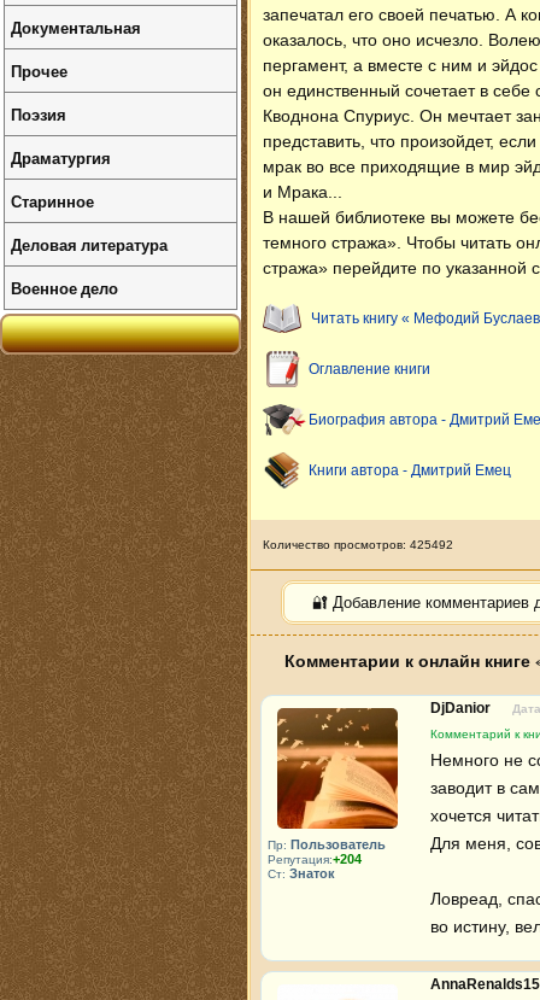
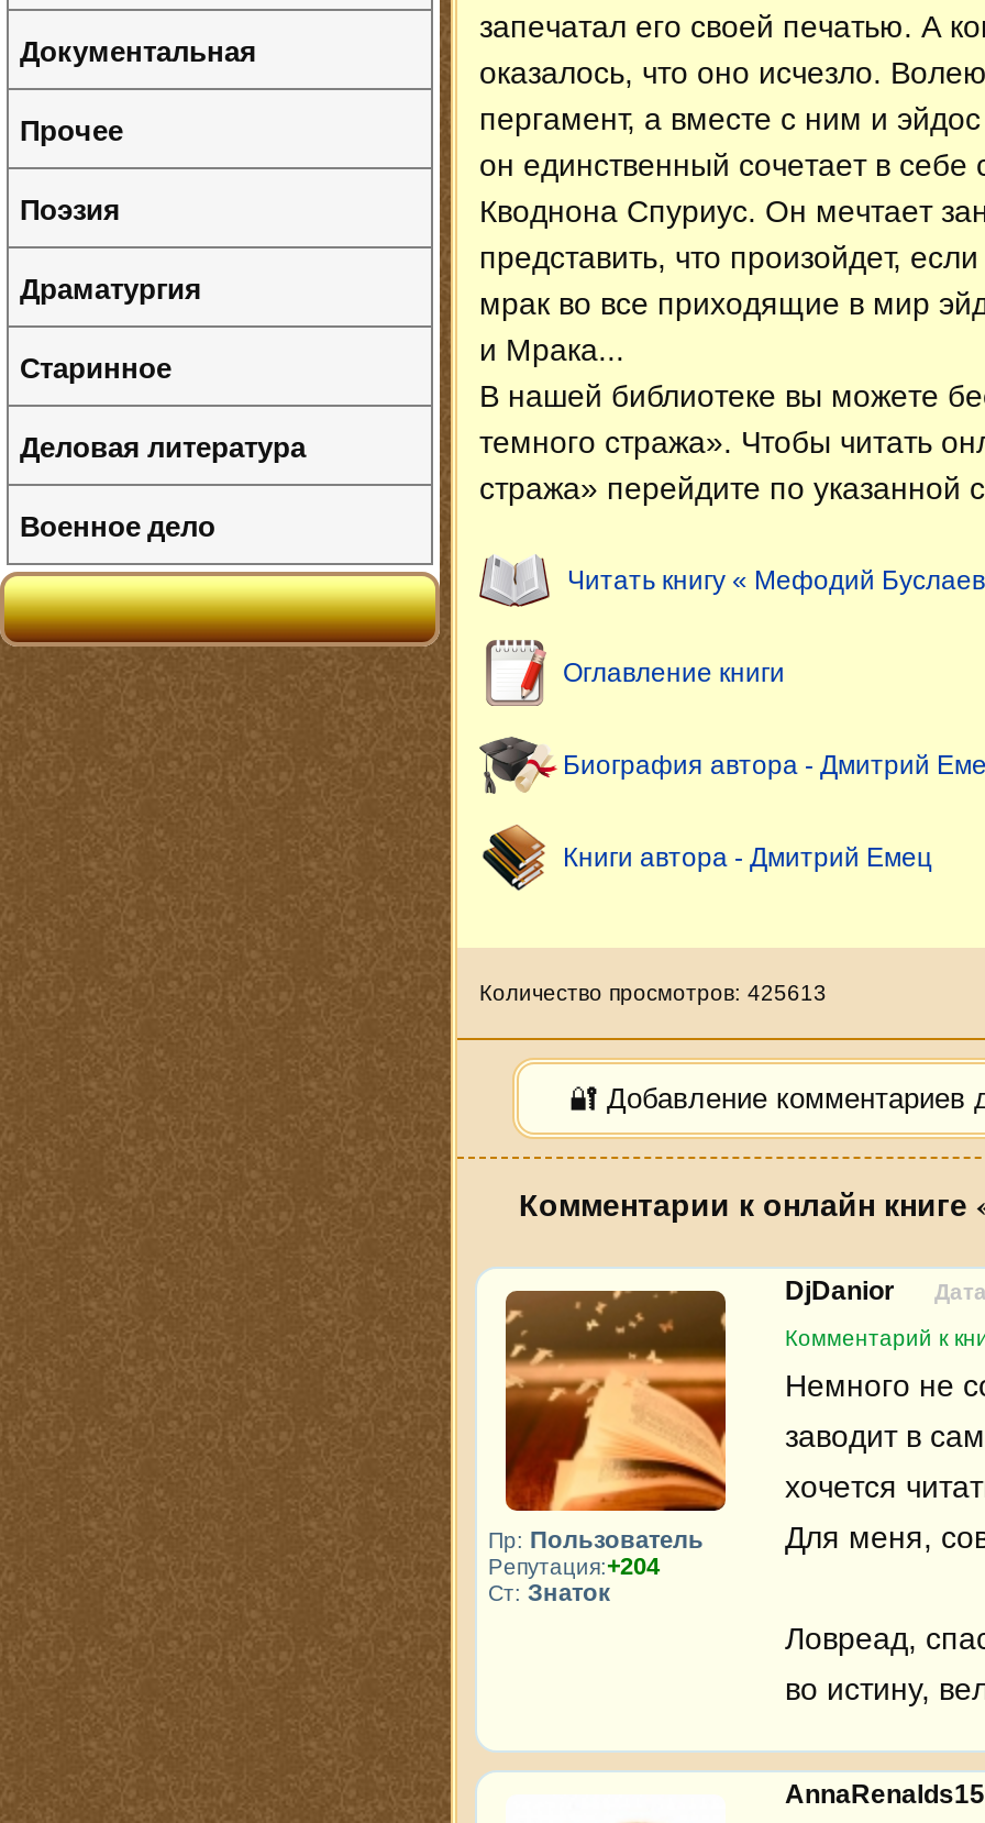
[263,538,453,551] Количество просмотров: 425492 -> [479,980,827,1004] Количество просмотров: 425613

